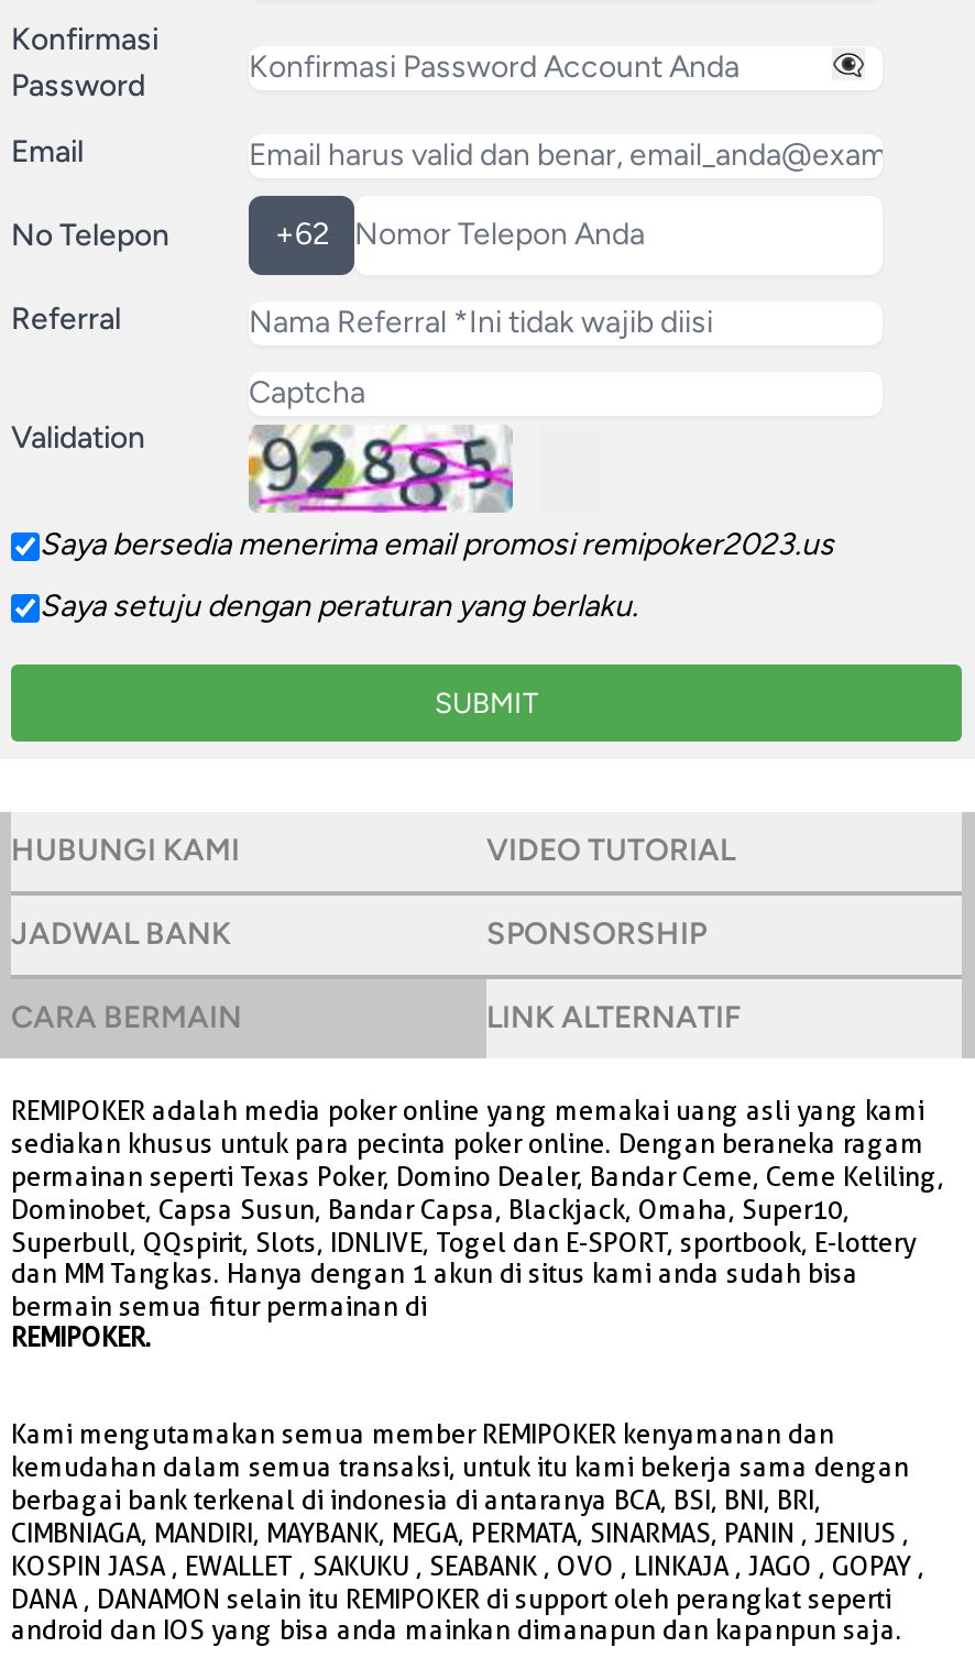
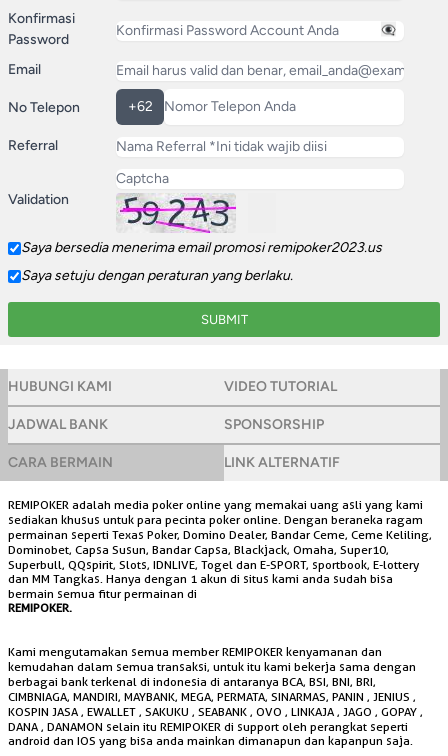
[247,425,515,515] [image] -> [116,193,237,234] [image]

